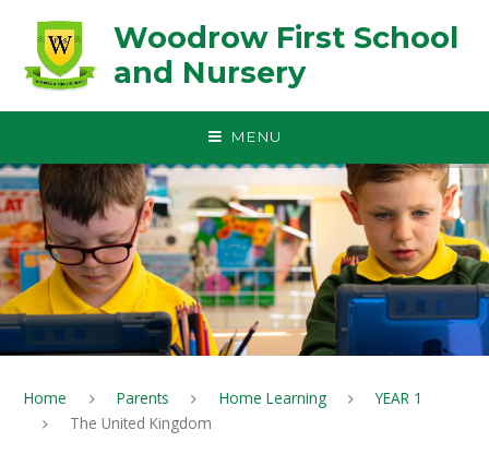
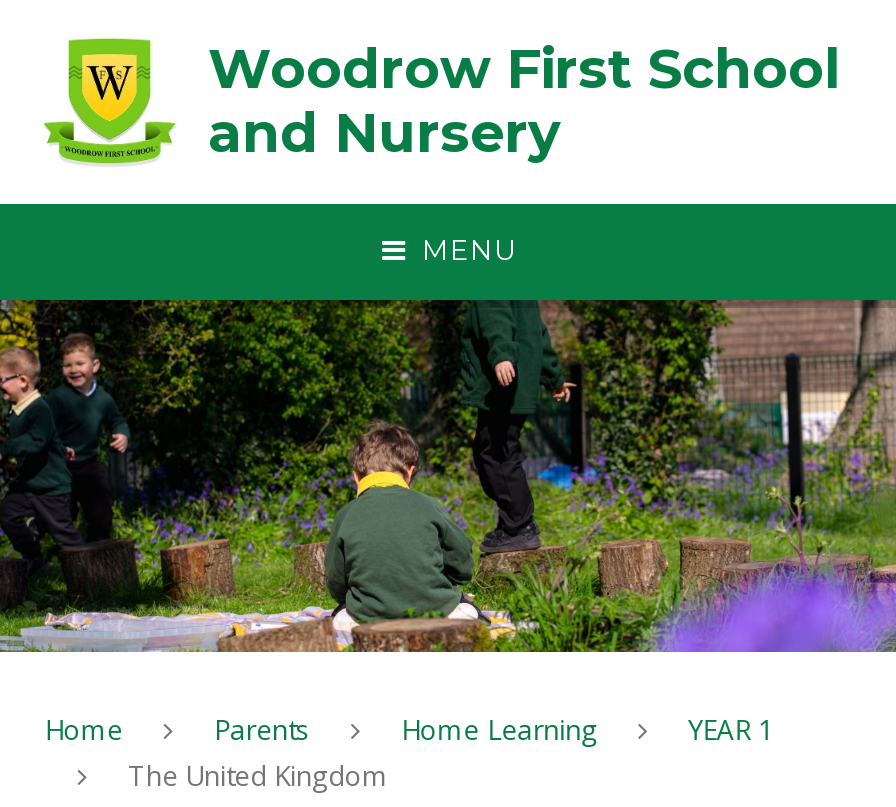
[3,163,486,357] [image] -> [6,298,890,654] [image]

